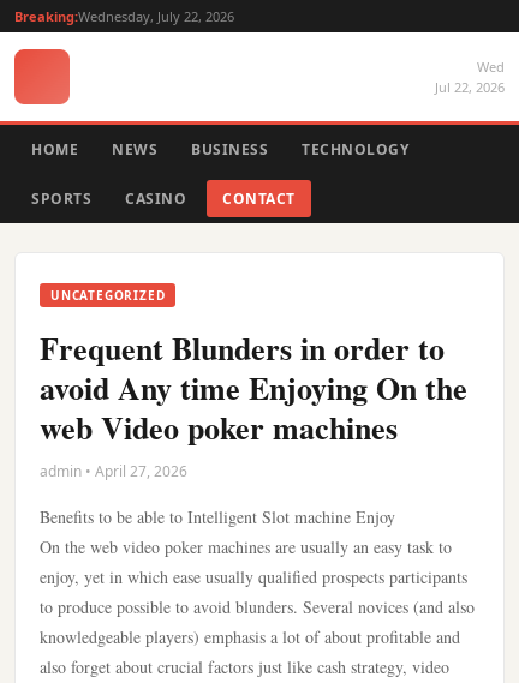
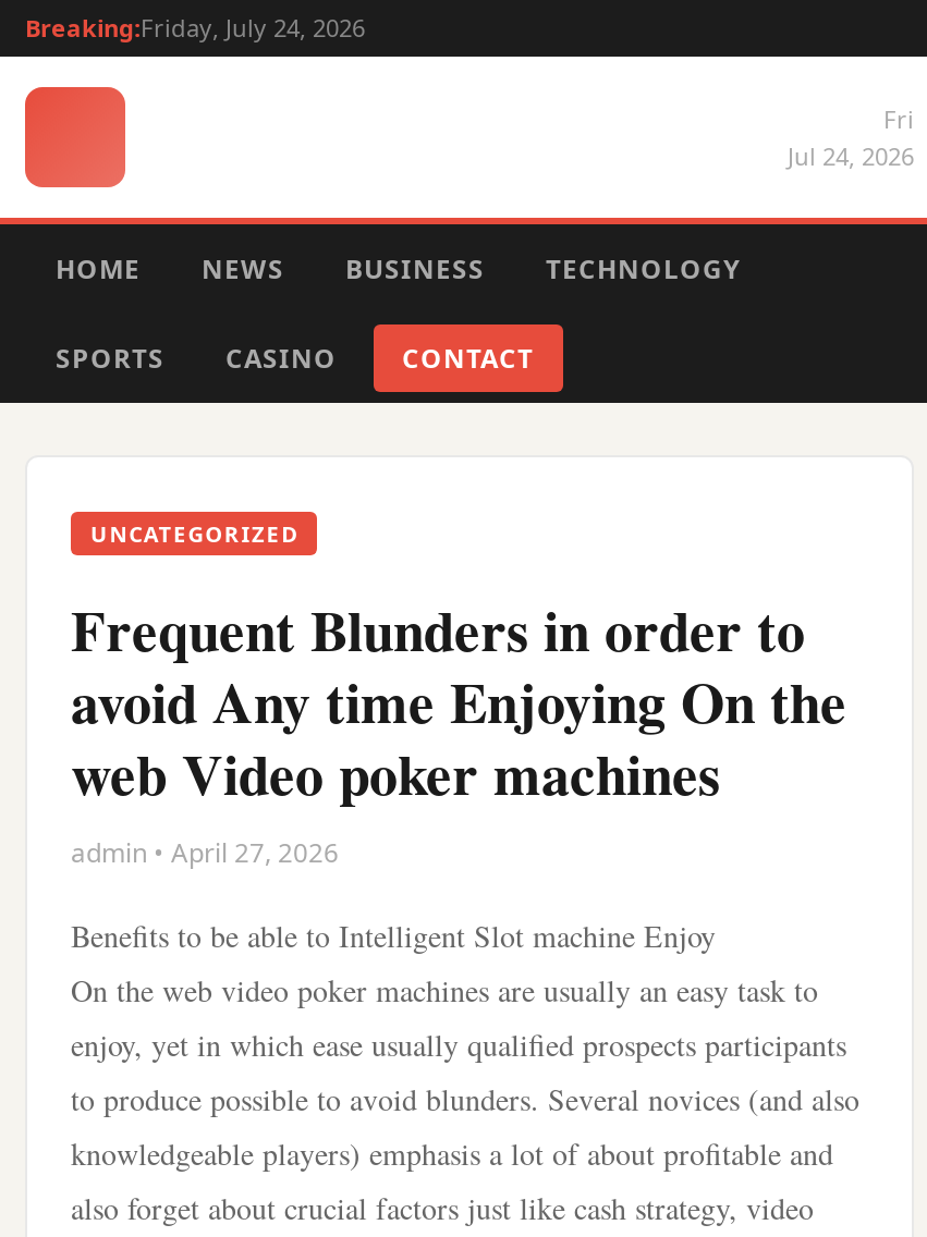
[14,7,234,25] Breaking:Wednesday, July 22, 2026 -> [25,11,365,44] Breaking:Friday, July 24, 2026
[435,58,505,96] Wed | Jul 22, 2026 -> [788,102,914,172] Fri | Jul 24, 2026

